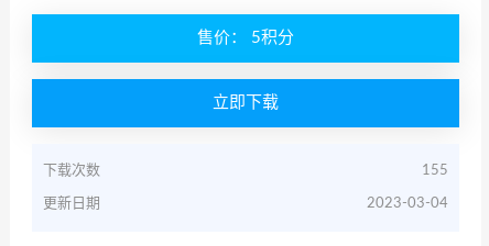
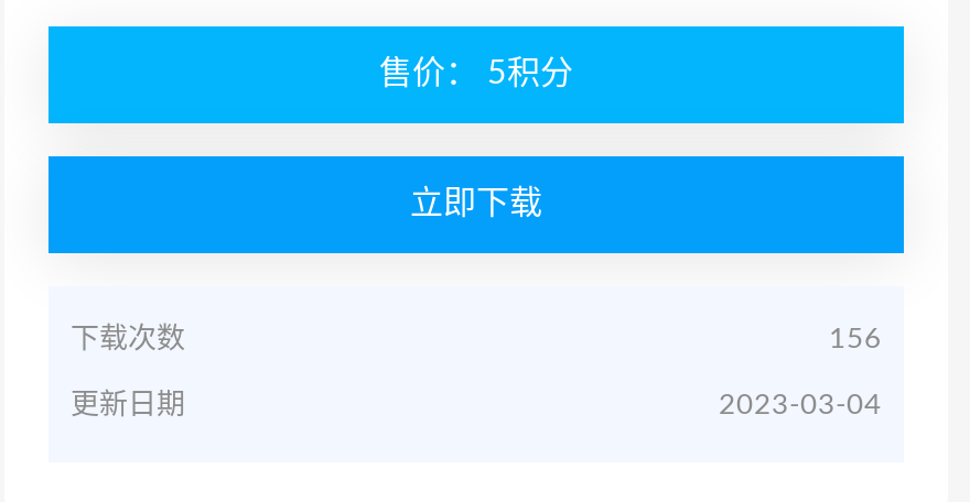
[422,163,448,178] 155 -> [829,325,882,354] 156

